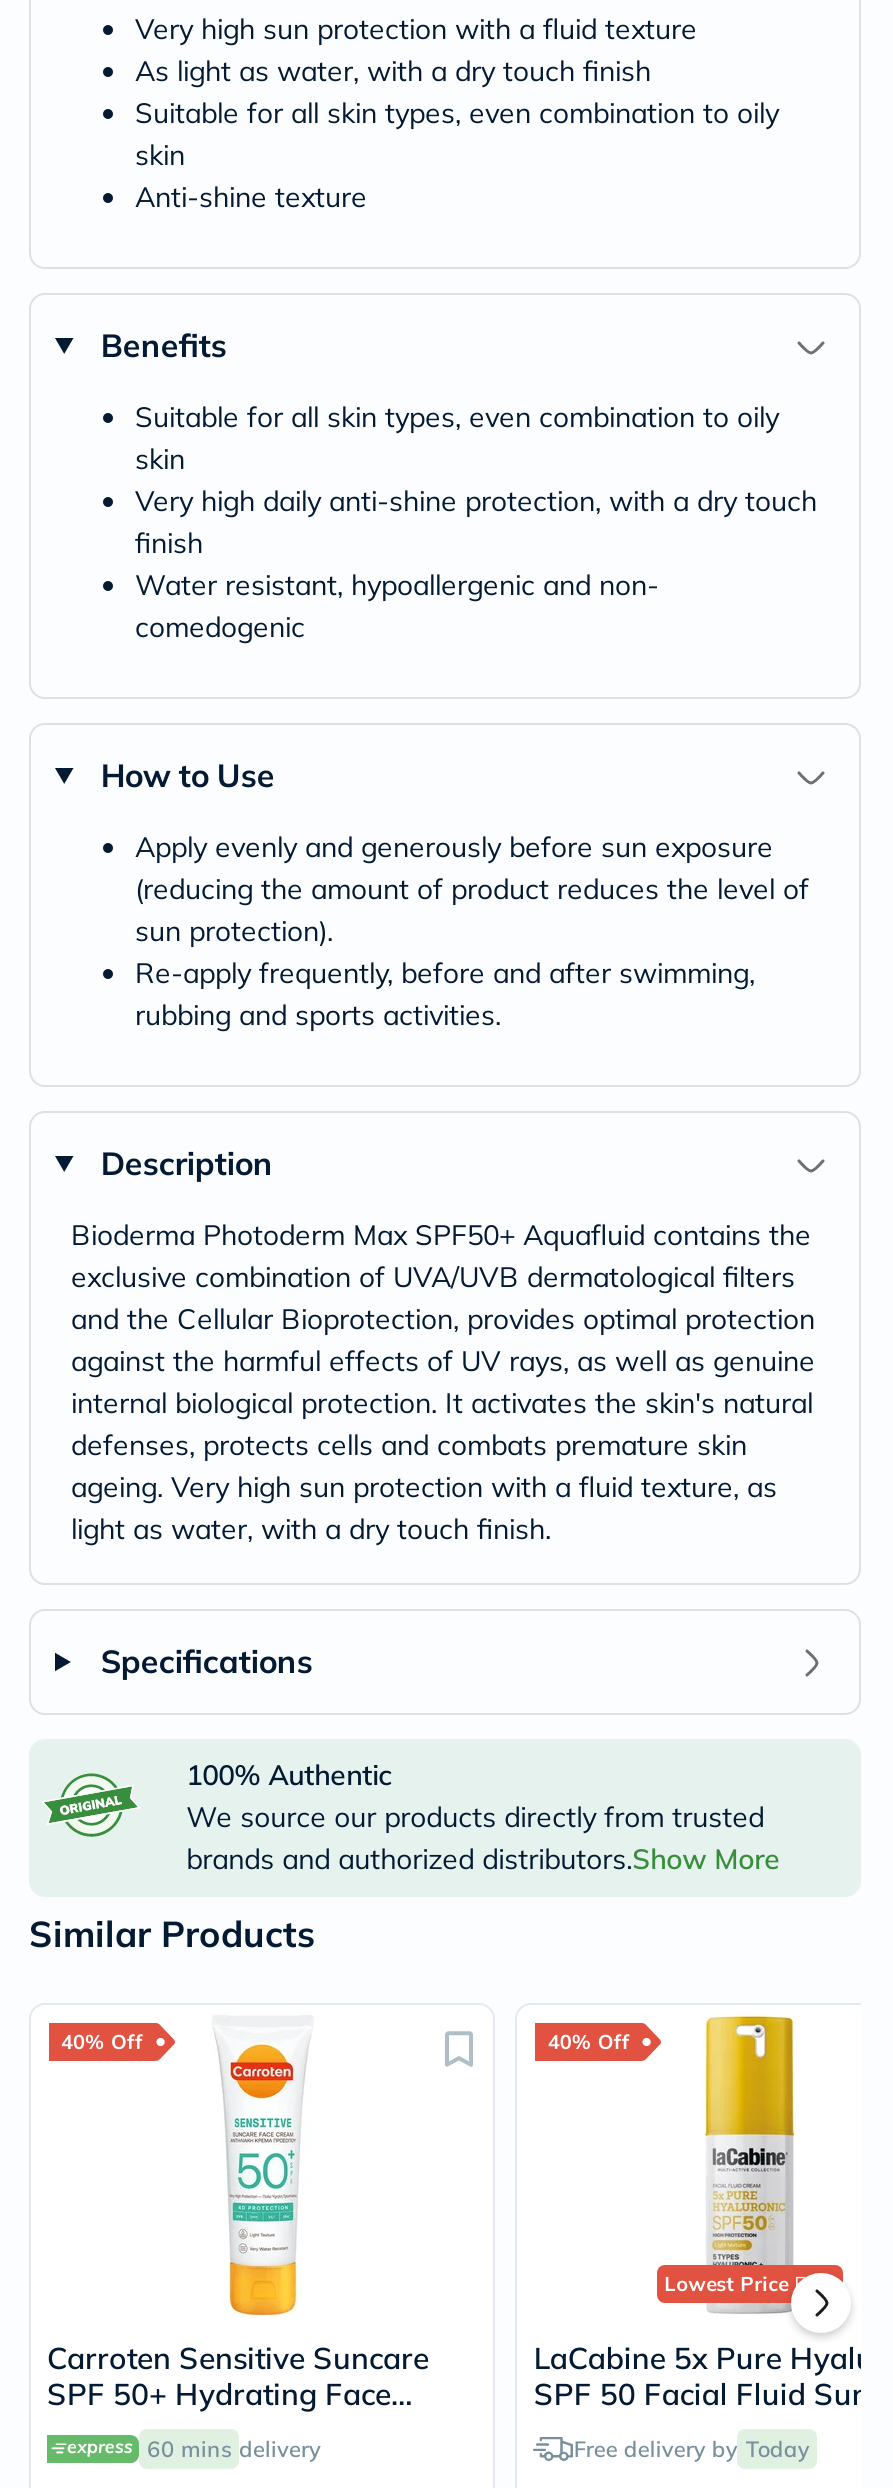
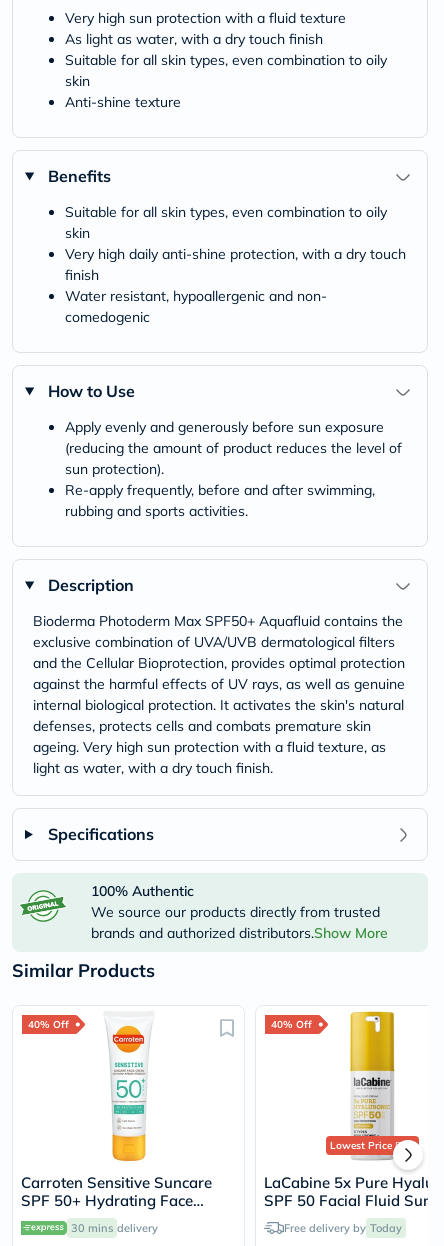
[147,2435,321,2463] 60 mins delivery -> [71,1221,158,1235] 30 mins delivery

